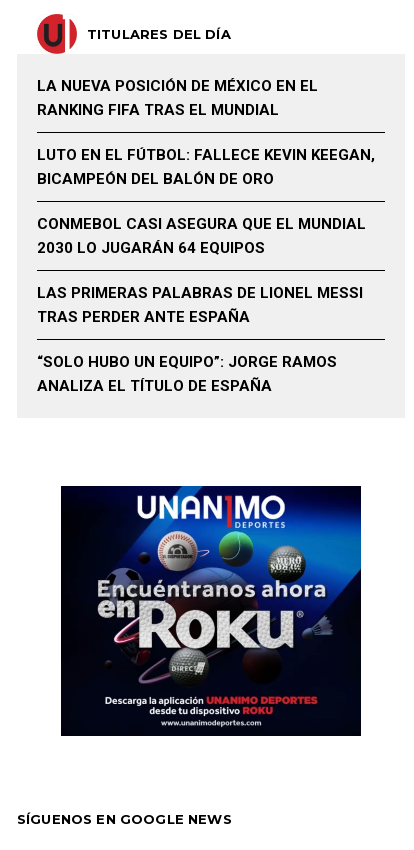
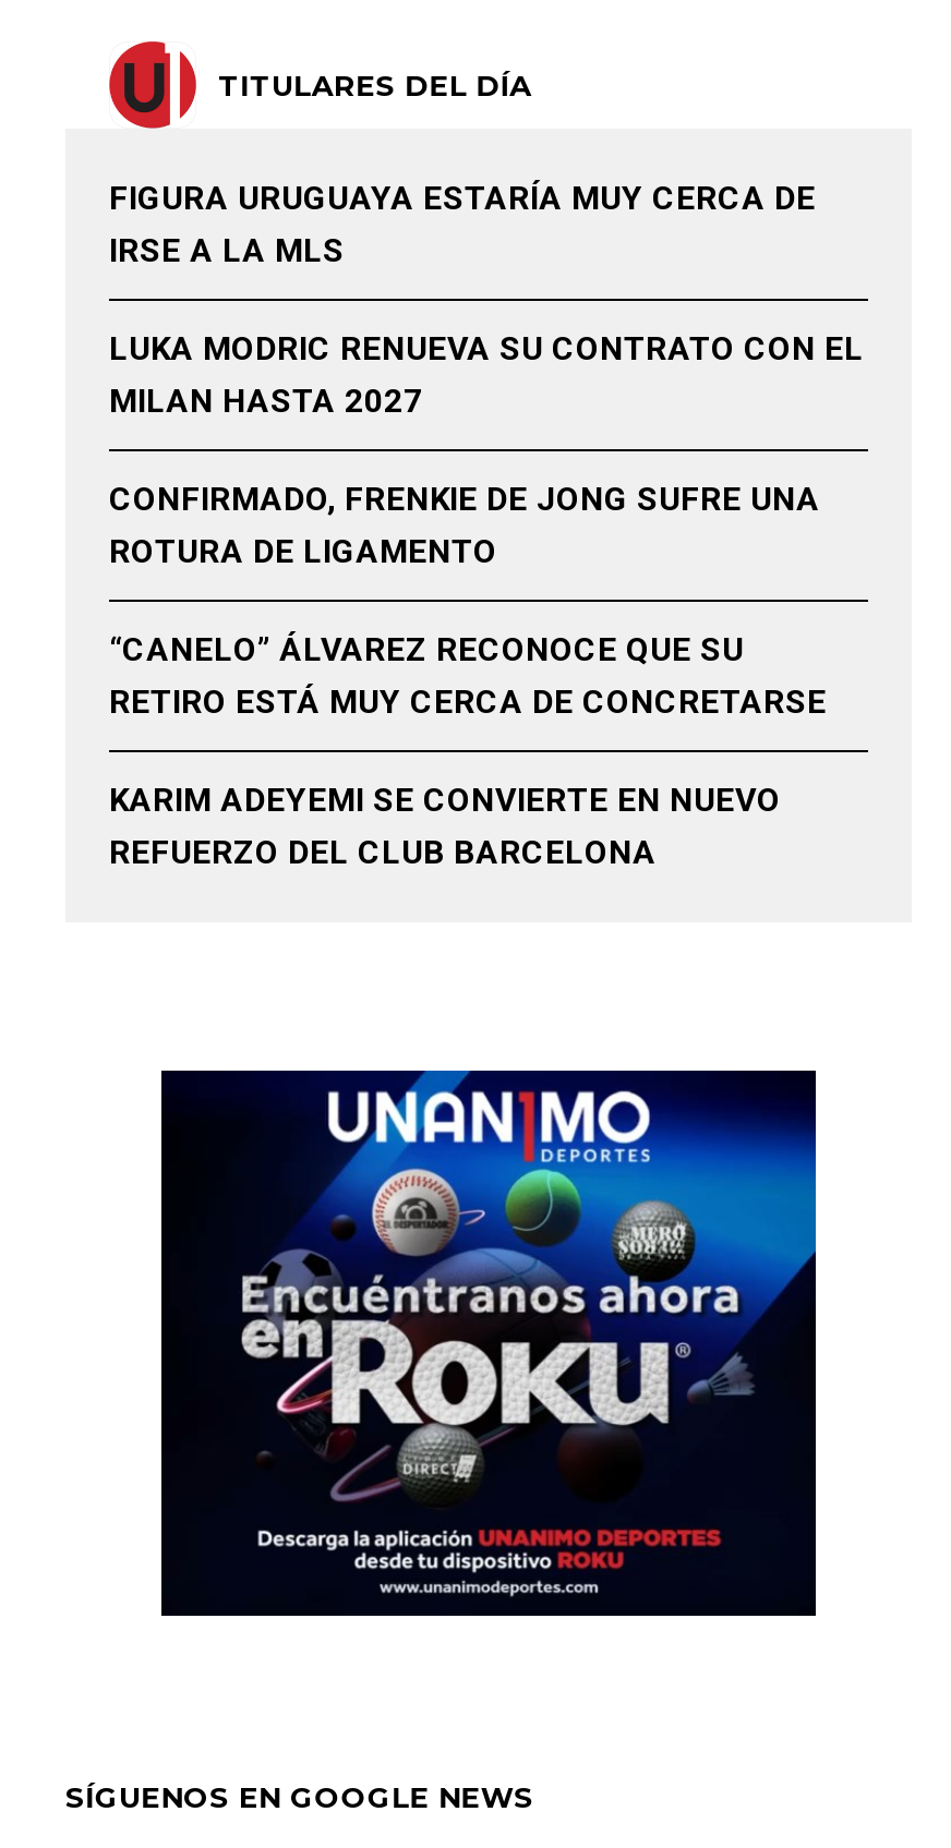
[37,77,318,119] LA NUEVA POSICIÓN DE MÉXICO EN EL | RANKING FIFA TRAS EL MUNDIAL -> [109,179,816,270] FIGURA URUGUAYA ESTARÍA MUY CERCA DE | IRSE A LA MLS
[37,146,375,188] LUTO EN EL FÚTBOL: FALLECE KEVIN KEEGAN, | BICAMPEÓN DEL BALÓN DE ORO -> [109,329,864,421] LUKA MODRIC RENUEVA SU CONTRATO CON EL | MILAN HASTA 2027
[37,215,366,257] CONMEBOL CASI ASEGURA QUE EL MUNDIAL | 2030 LO JUGARÁN 64 EQUIPOS -> [109,479,820,571] CONFIRMADO, FRENKIE DE JONG SUFRE UNA | ROTURA DE LIGAMENTO
[37,284,363,326] LAS PRIMERAS PALABRAS DE LIONEL MESSI | TRAS PERDER ANTE ESPAÑA -> [109,630,827,722] “CANELO” ÁLVAREZ RECONOCE QUE SU | RETIRO ESTÁ MUY CERCA DE CONCRETARSE
[37,353,337,395] “SOLO HUBO UN EQUIPO”: JORGE RAMOS | ANALIZA EL TÍTULO DE ESPAÑA -> [109,780,781,872] KARIM ADEYEMI SE CONVIERTE EN NUEVO | REFUERZO DEL CLUB BARCELONA

